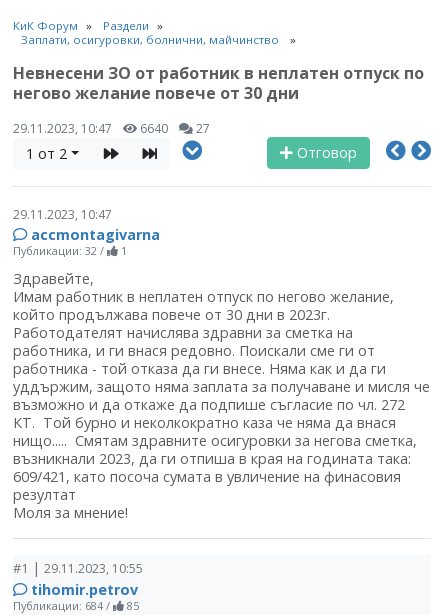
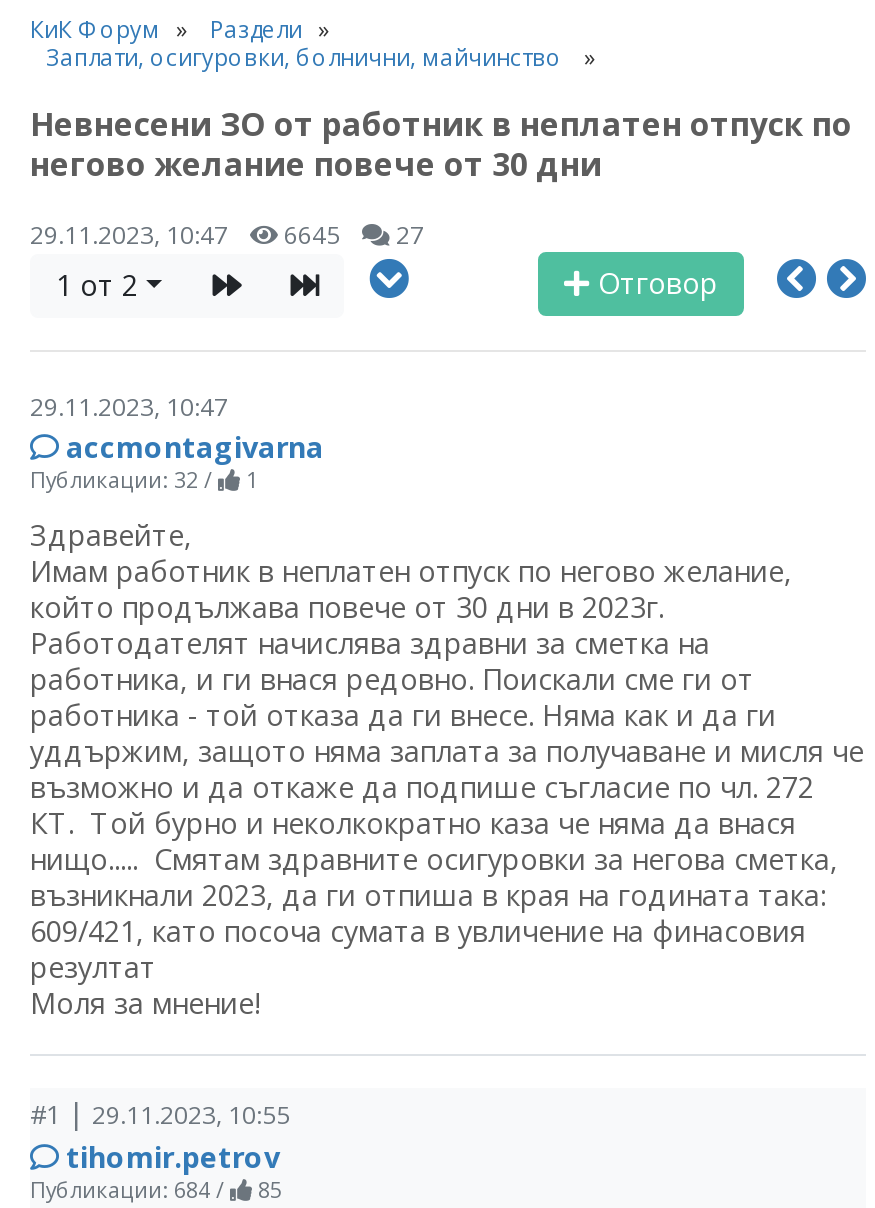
[13,120,210,137] 29.11.2023, 10:47 6640 27 -> [30,218,424,252] 29.11.2023, 10:47 6645 27

